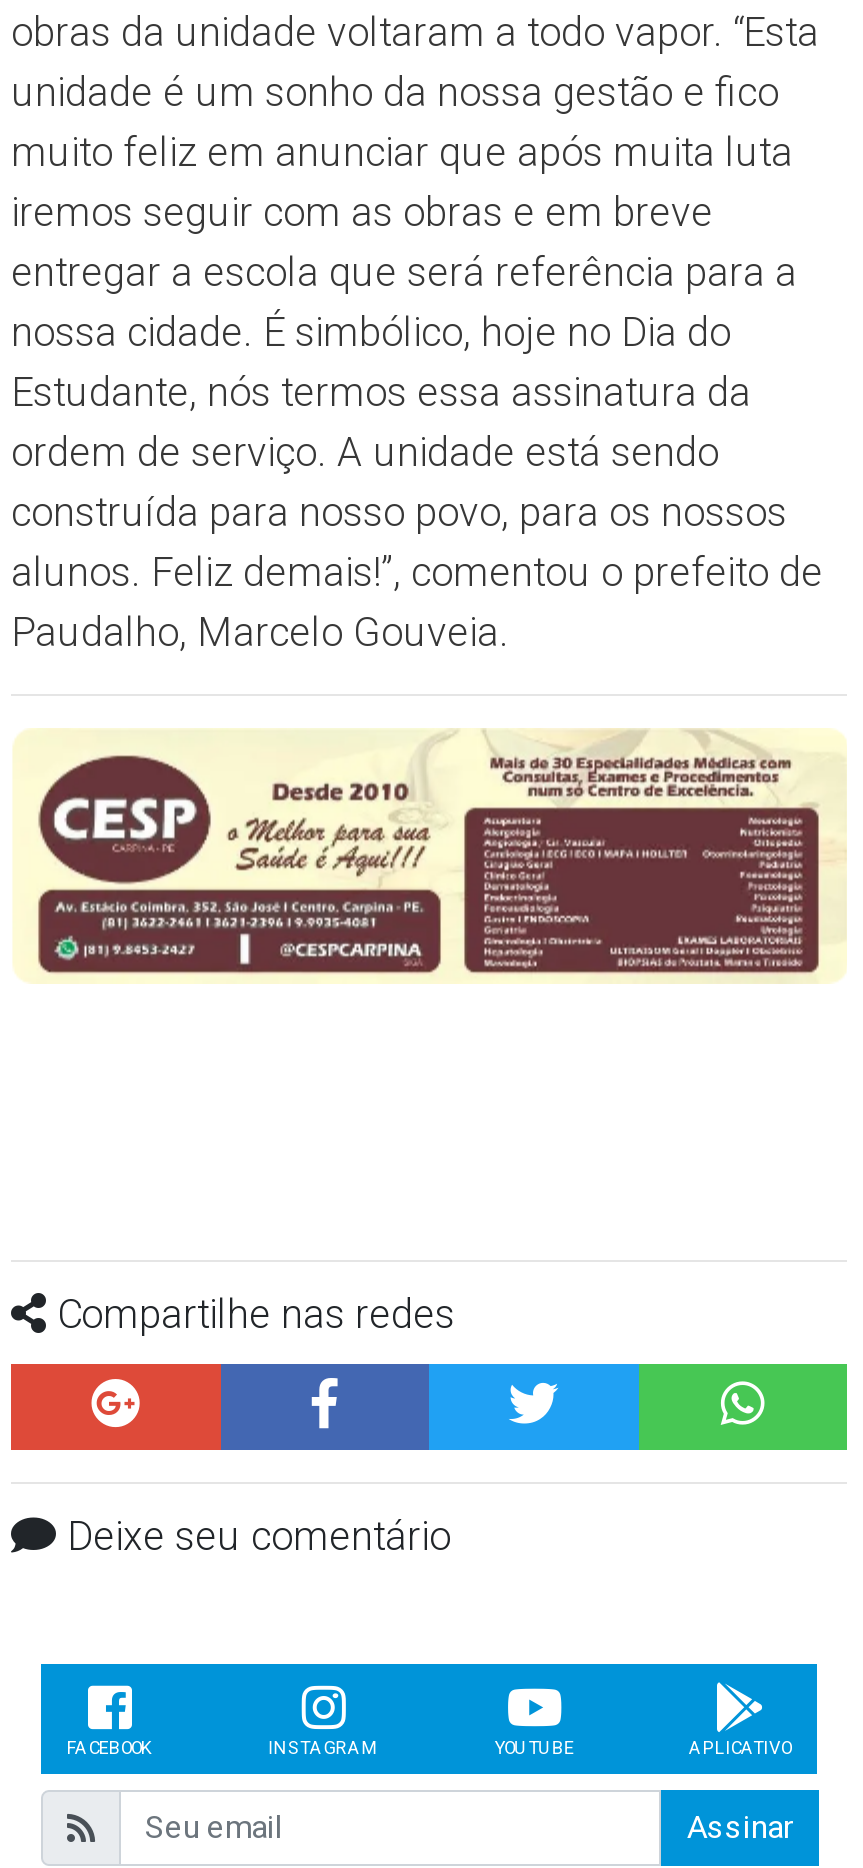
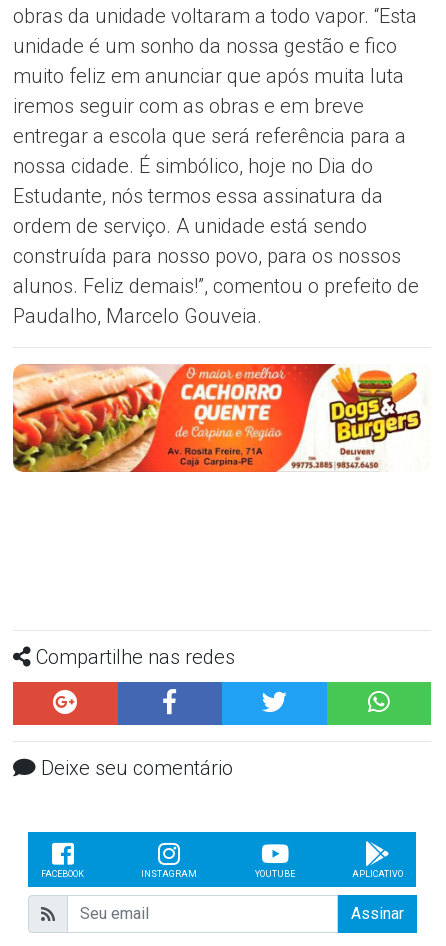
[11,728,847,984] [image] -> [12,363,430,491] [image]

